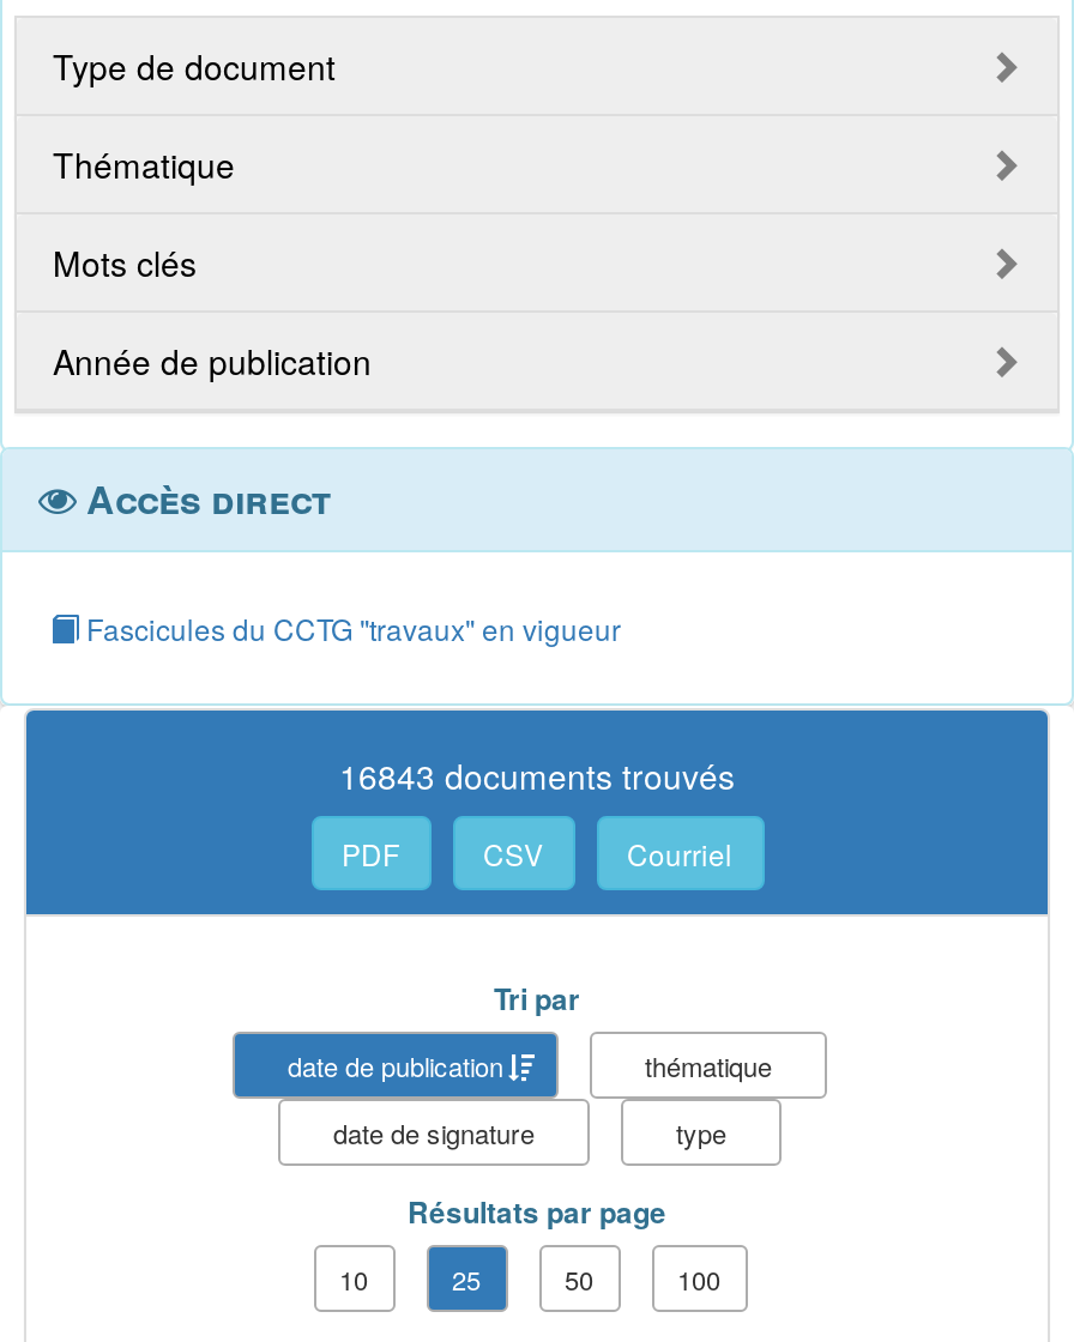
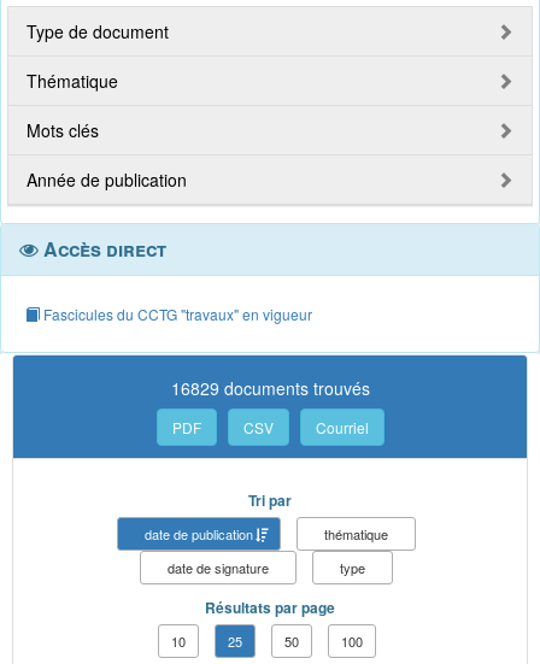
[339,751,735,799] 16843 documents trouvés -> [171,376,369,400] 16829 documents trouvés

